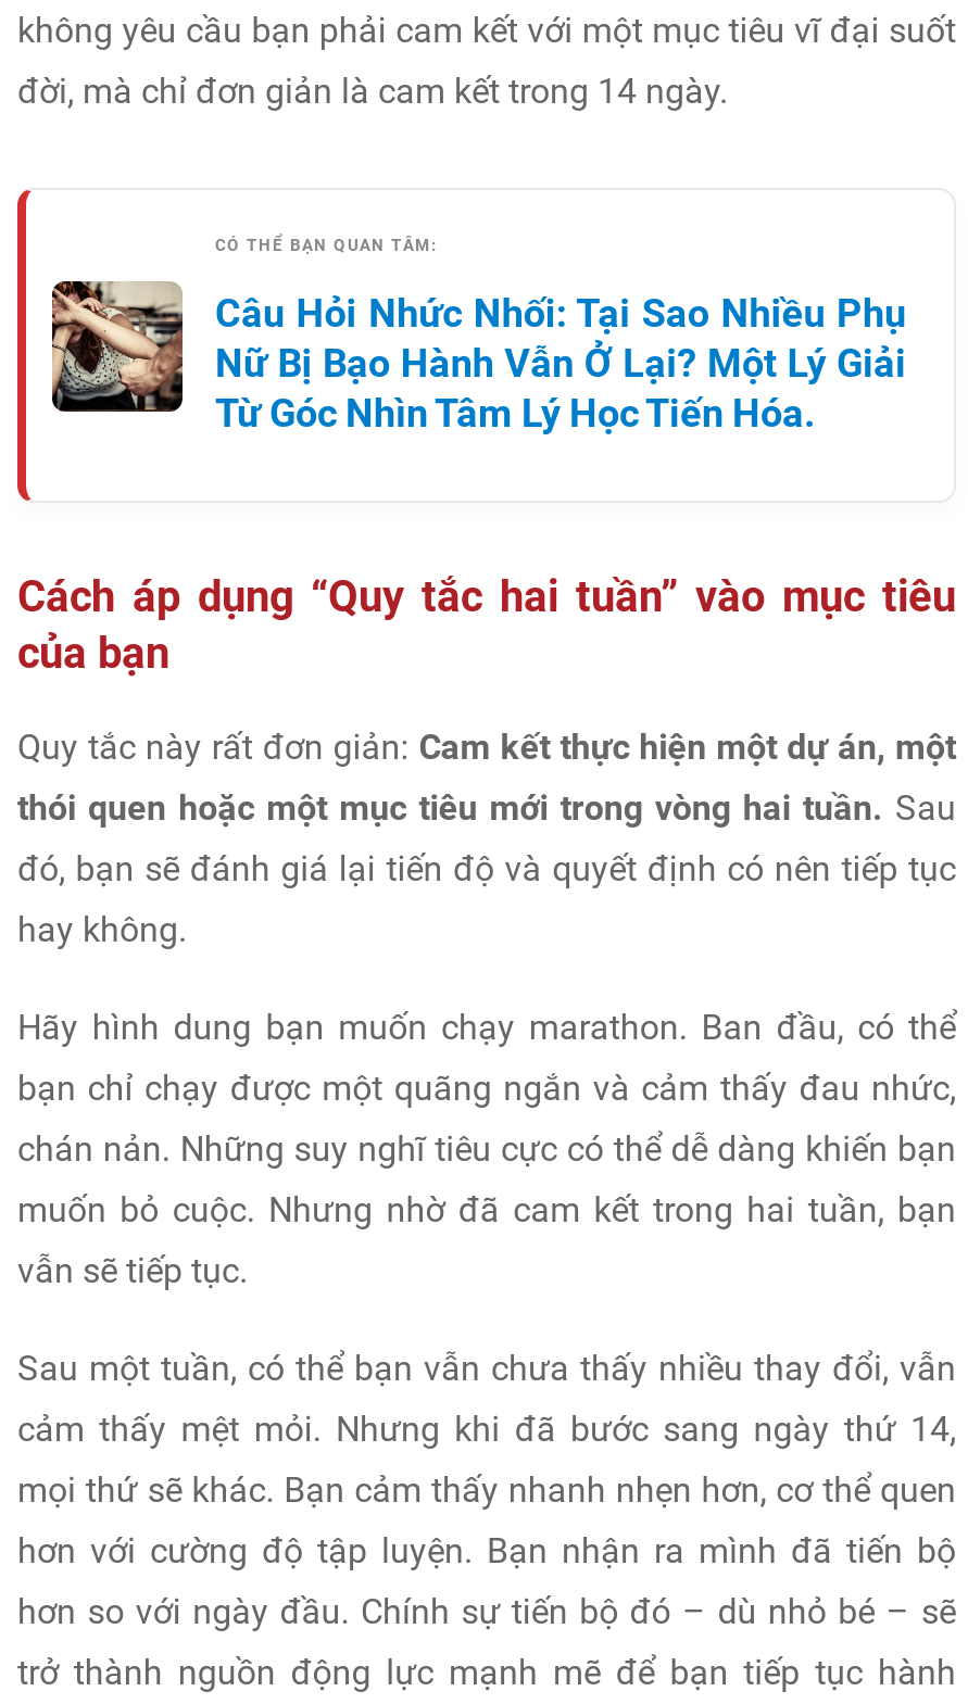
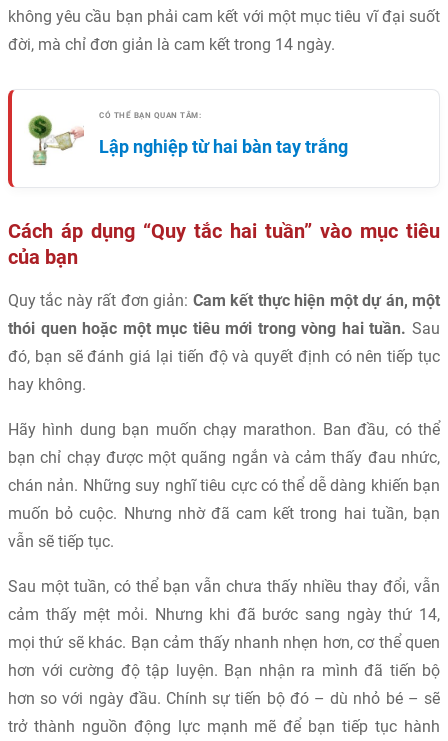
[50,279,906,436] [image] | Câu Hỏi Nhức Nhối: Tại Sao Nhiều Phụ | Nữ Bị Bạo Hành Vẫn Ở Lại? Một Lý Giải | Từ Góc Nhìn Tâm Lý Học Tiến Hóa. -> [24,114,348,166] [image] | Lập nghiệp từ hai bàn tay trắng

